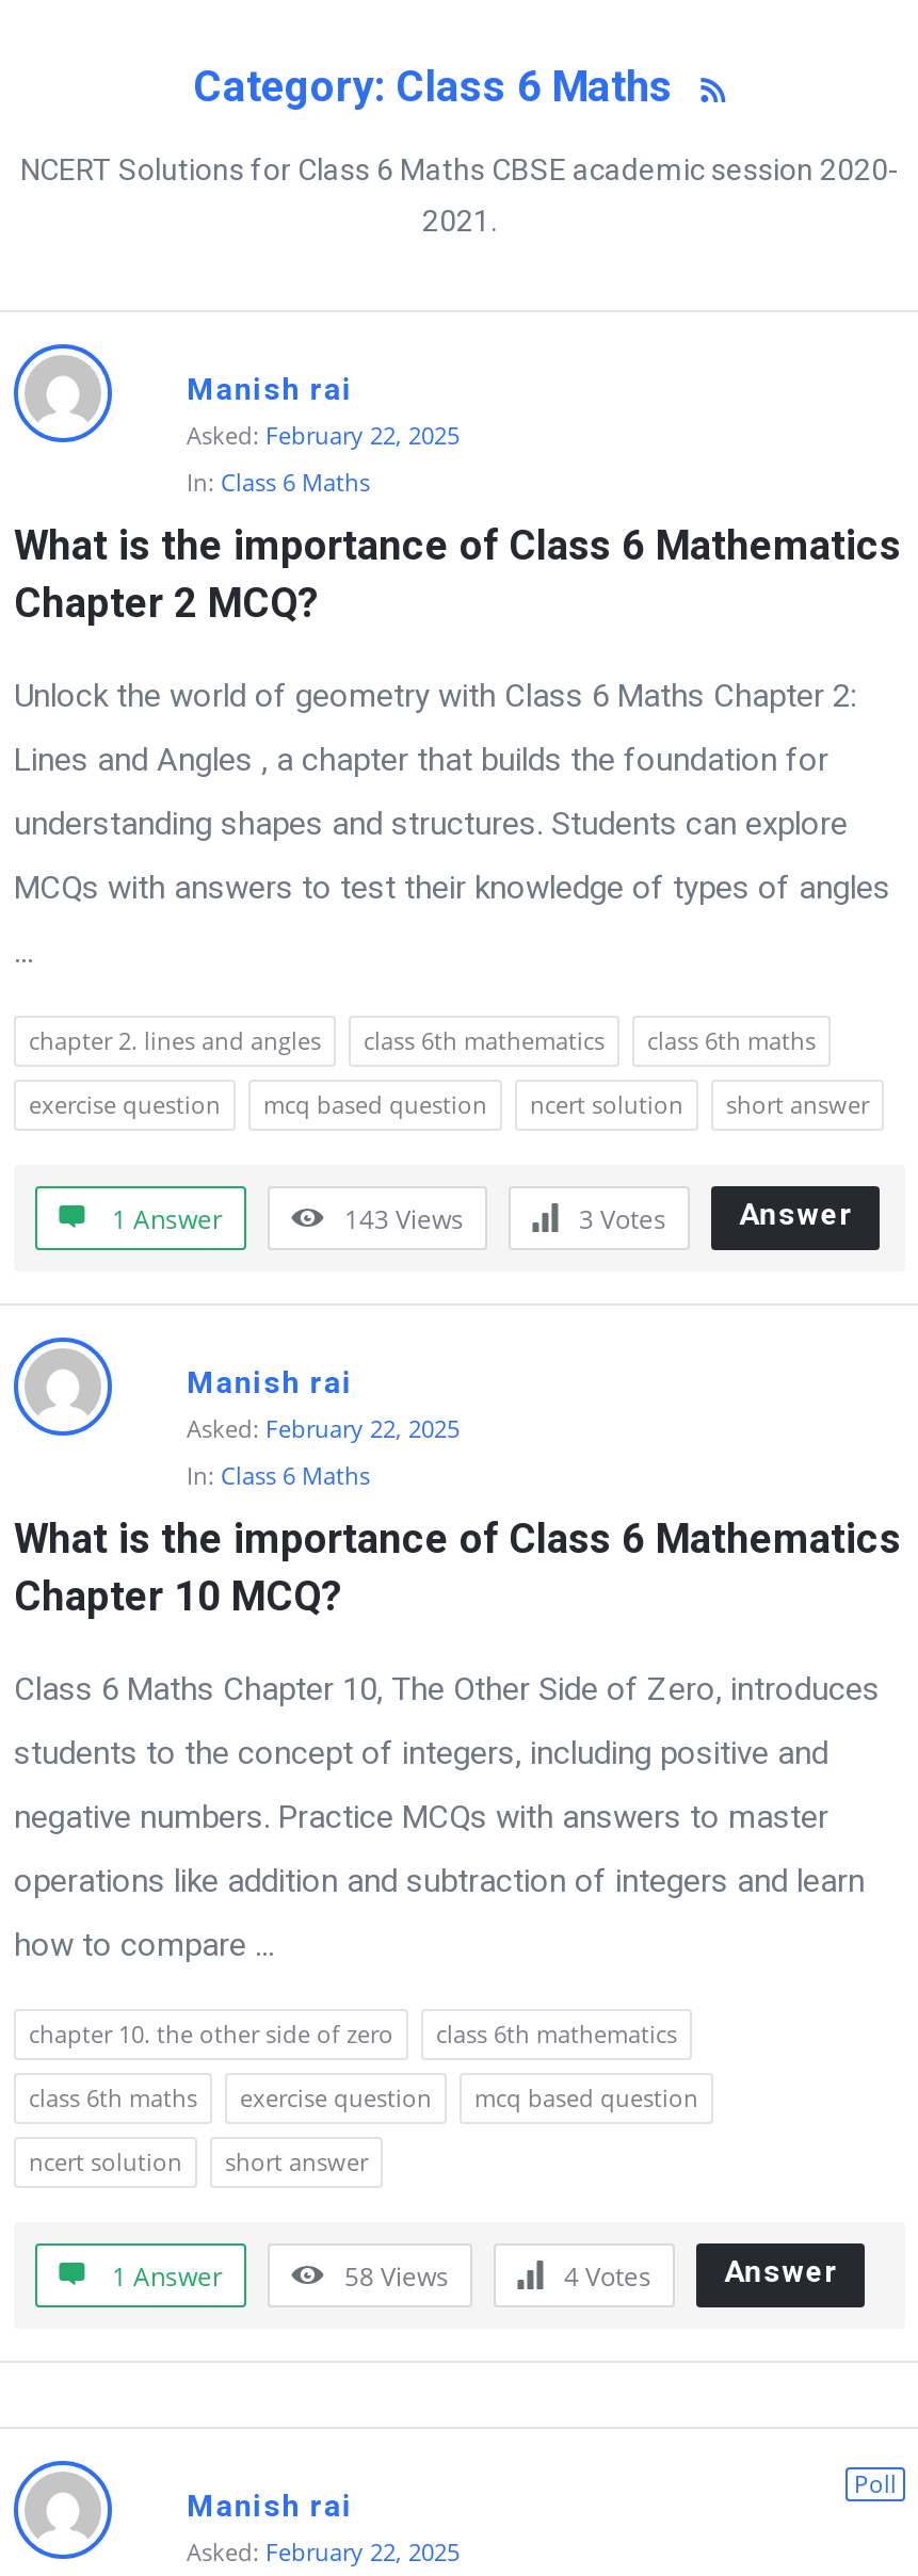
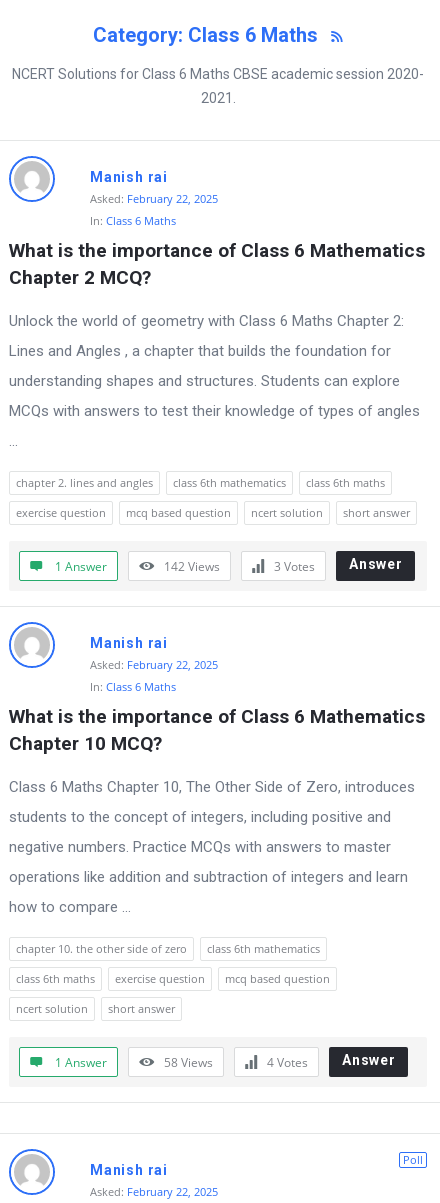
[344,1201,464,1237] 143 Views -> [164,558,220,575] 142 Views

